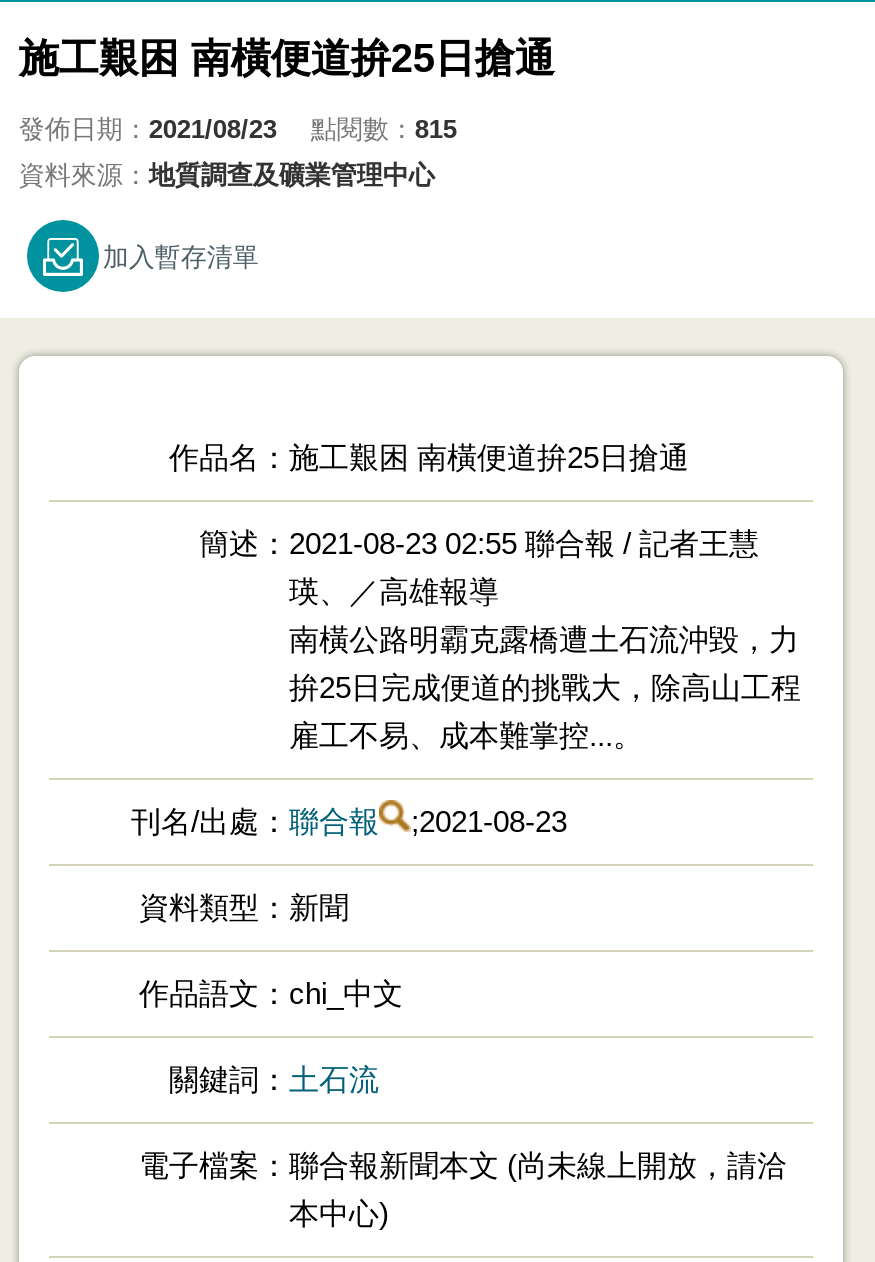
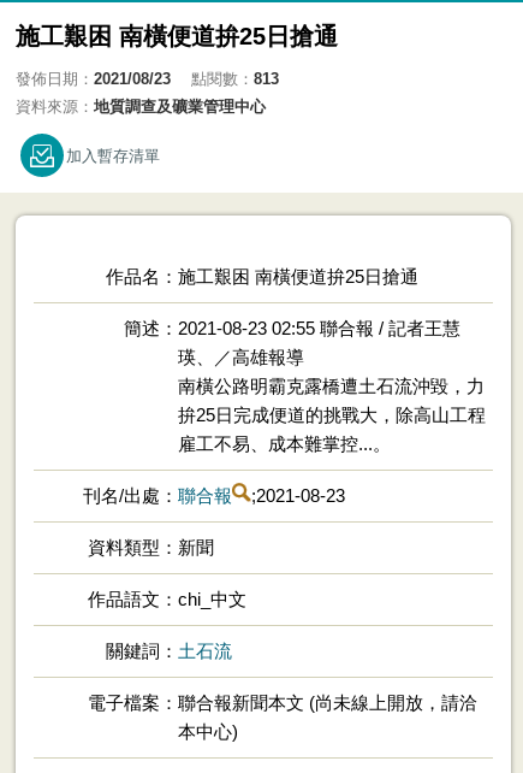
[311,114,457,144] 點閱數：815 -> [191,70,279,88] 點閱數：813

